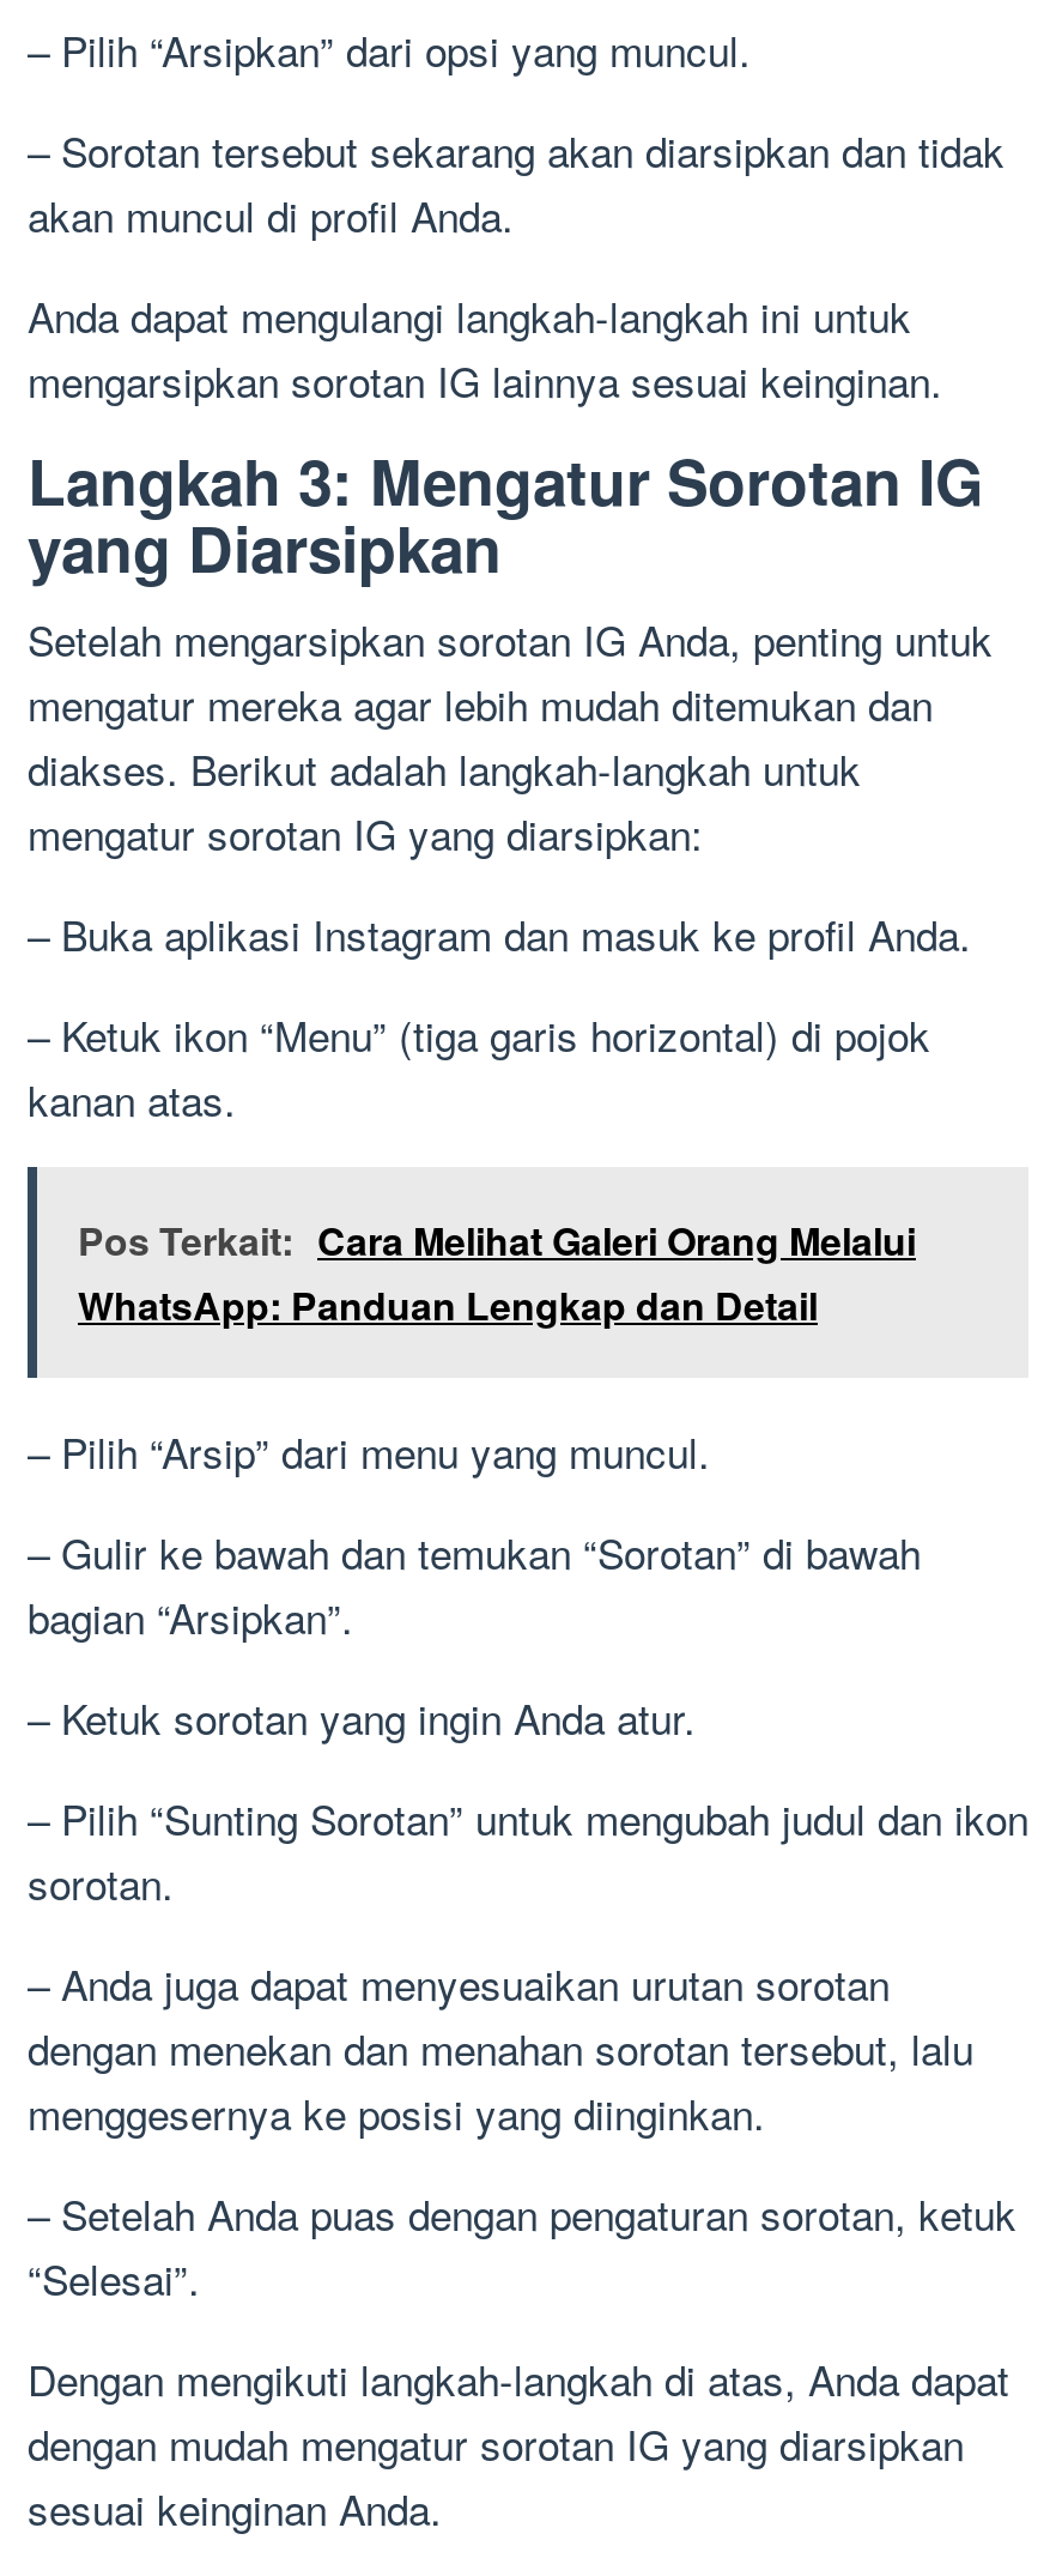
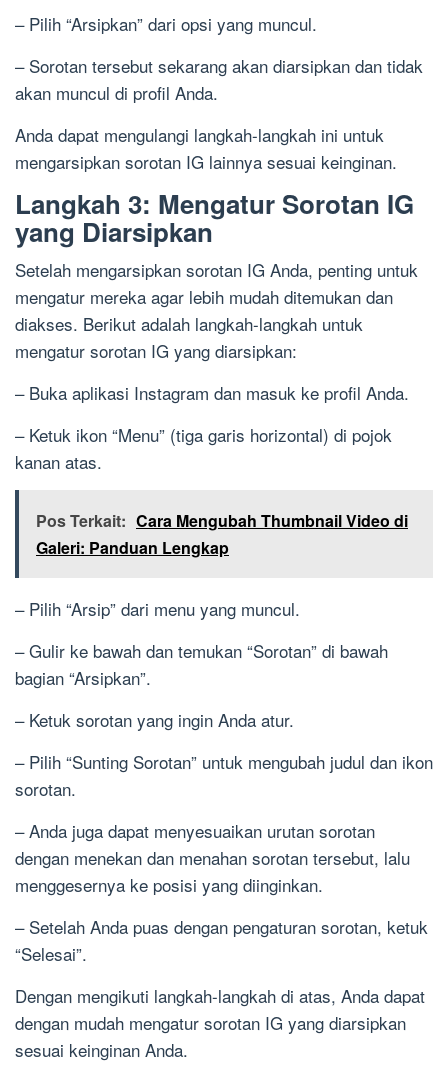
[78,1213,916,1333] Pos Terkait: Cara Melihat Galeri Orang Melalui | WhatsApp: Panduan Lengkap dan Detail -> [36,509,408,559] Pos Terkait: Cara Mengubah Thumbnail Video di | Galeri: Panduan Lengkap

